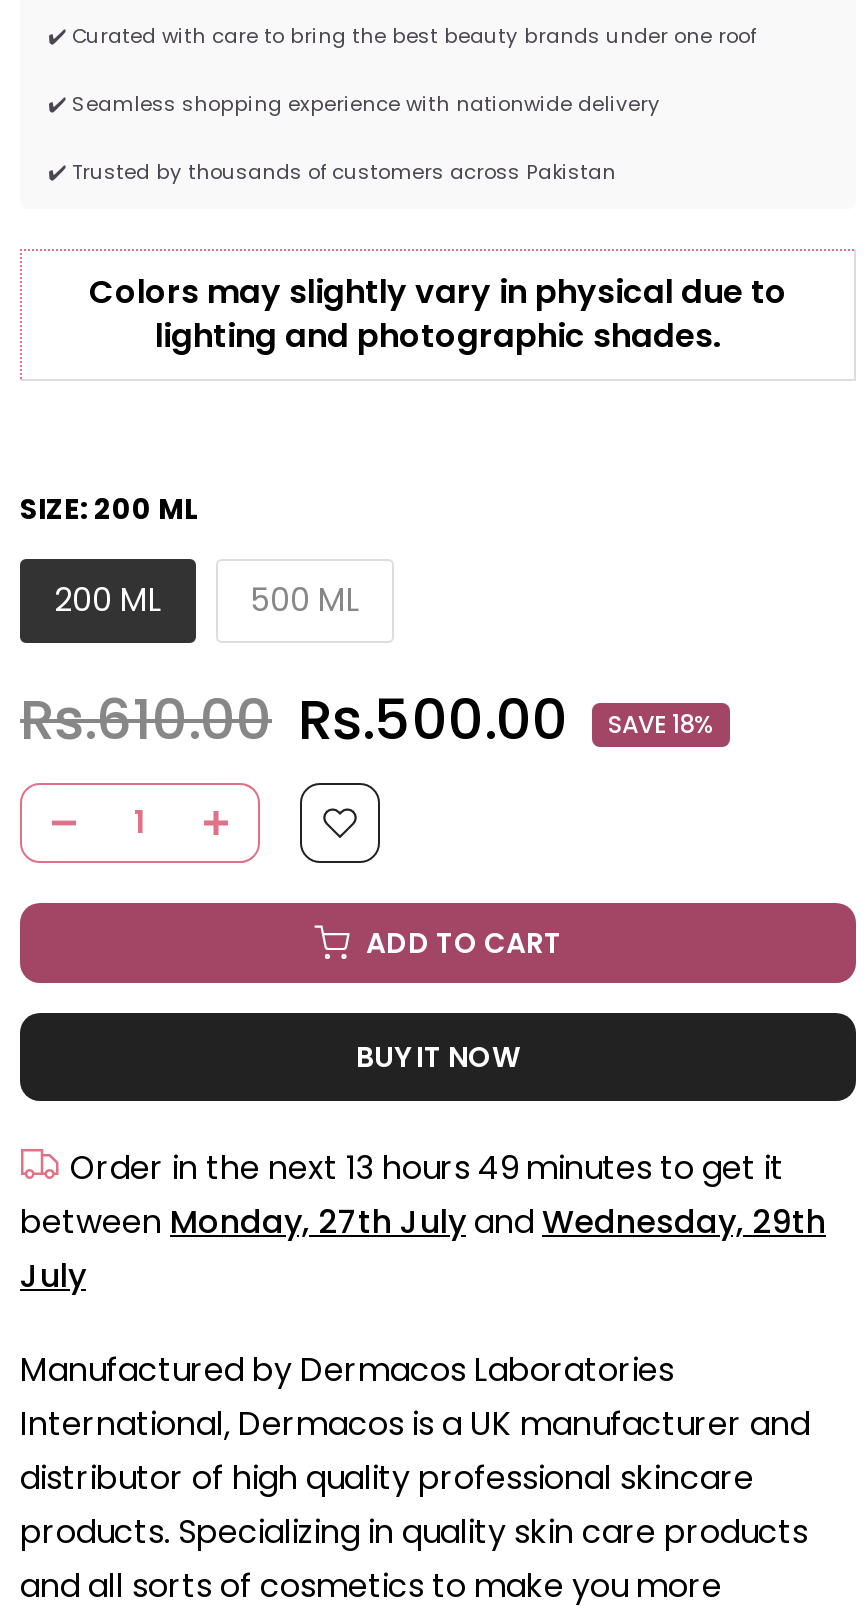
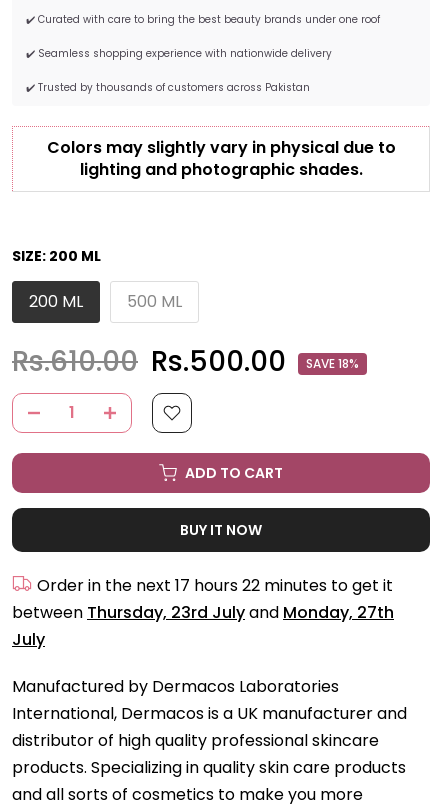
[70,1145,784,1191] Order in the next 13 hours 49 minutes to get it -> [37,574,393,597] Order in the next 17 hours 22 minutes to get it
[20,1199,826,1245] between Monday, 27th July and Wednesday, 29th -> [12,601,394,624] between Thursday, 23rd July and Monday, 27th

